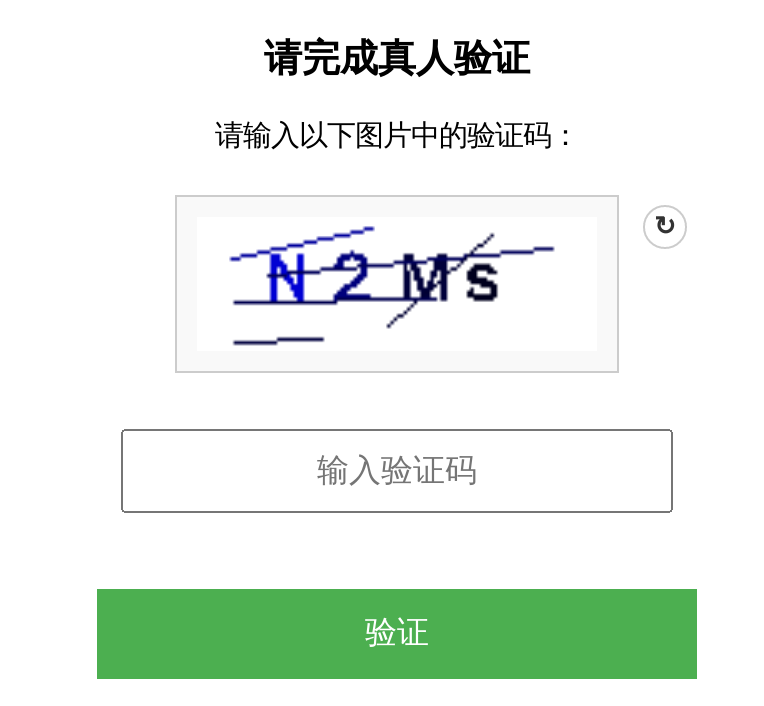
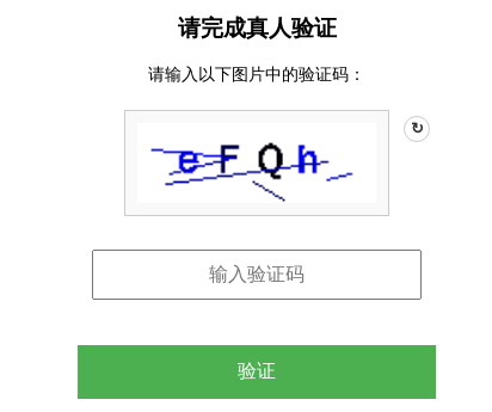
[221,225,557,347] [image] -> [150,129,353,203] [image]

